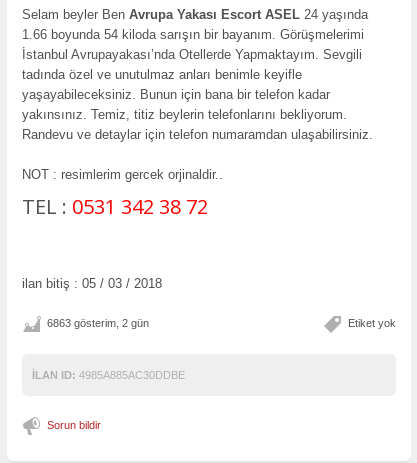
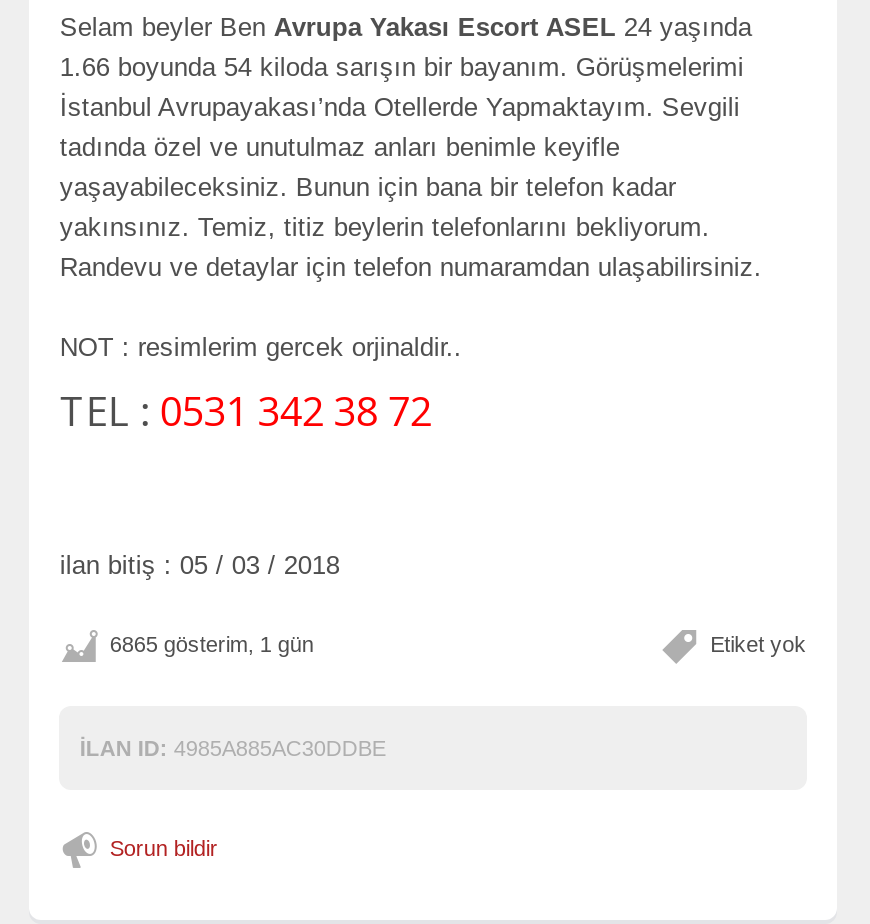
[47,317,149,329] 6863 gösterim, 2 gün -> [110,632,314,656] 6865 gösterim, 1 gün

